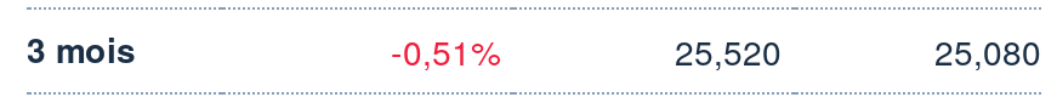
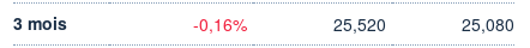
[391,27,500,75] -0,51% -> [193,12,247,36] -0,16%

